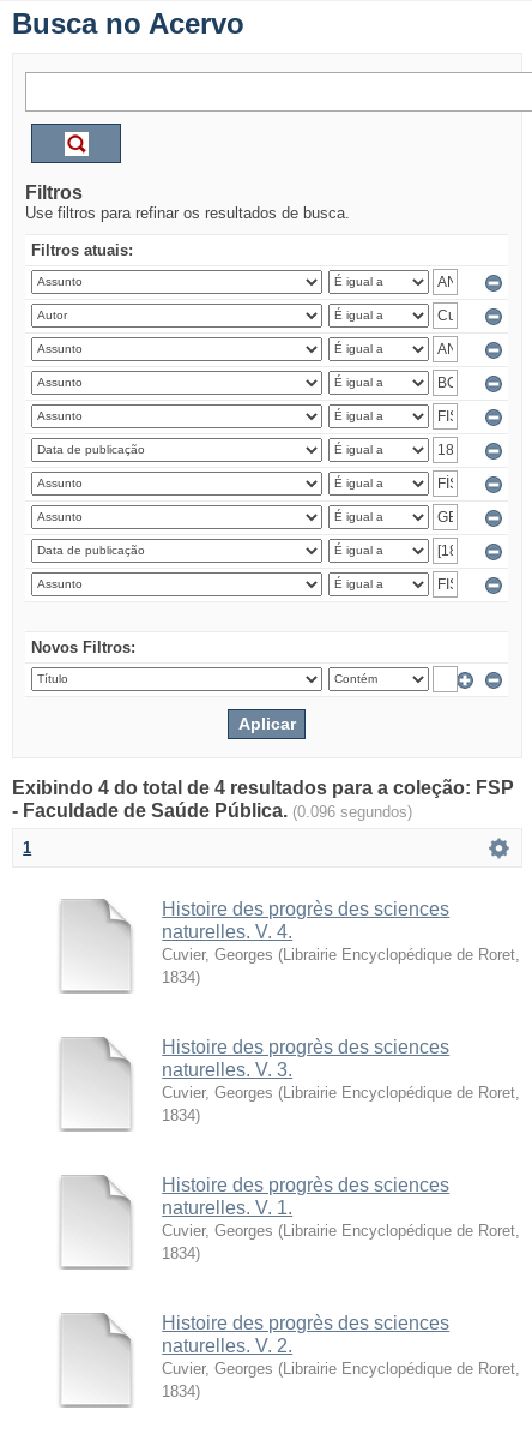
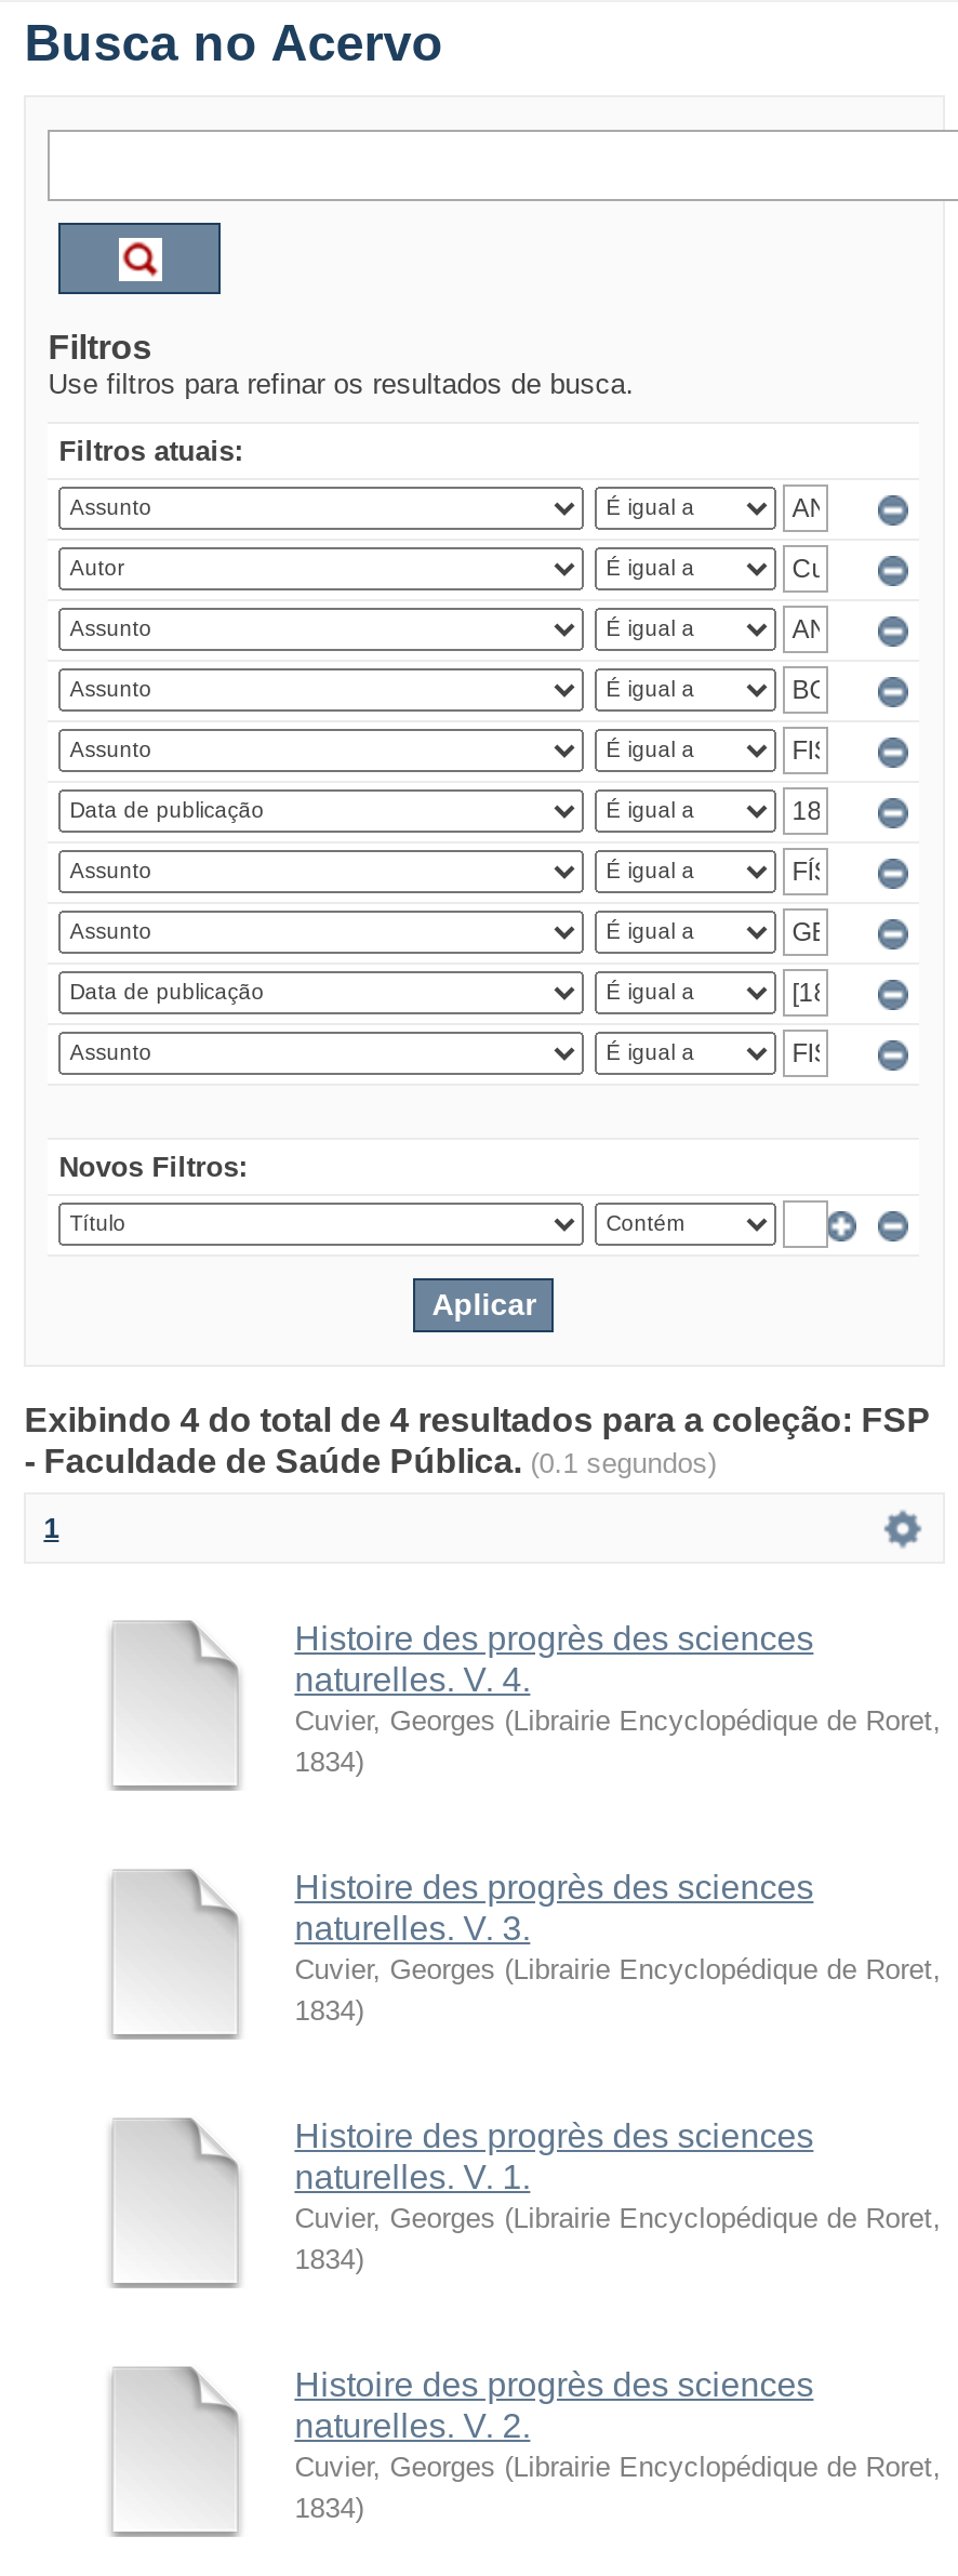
[12,800,412,821] - Faculdade de Saúde Pública. (0.096 segundos) -> [24,1443,716,1479] - Faculdade de Saúde Pública. (0.1 segundos)

